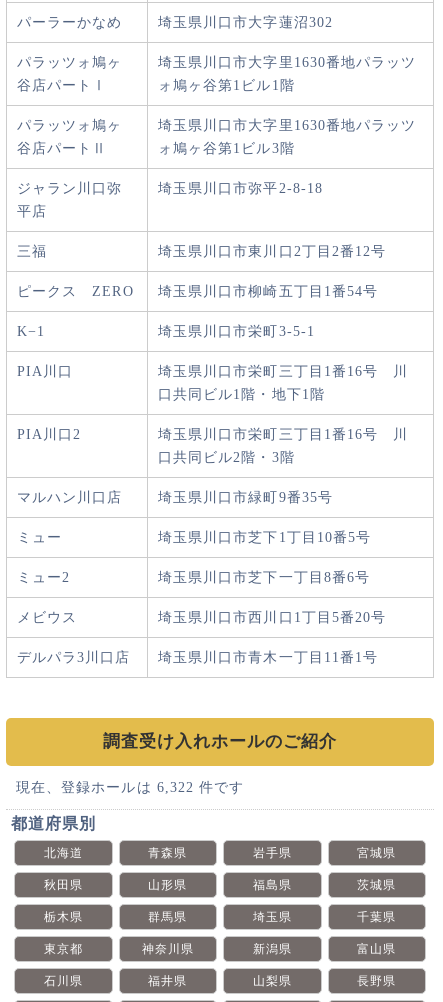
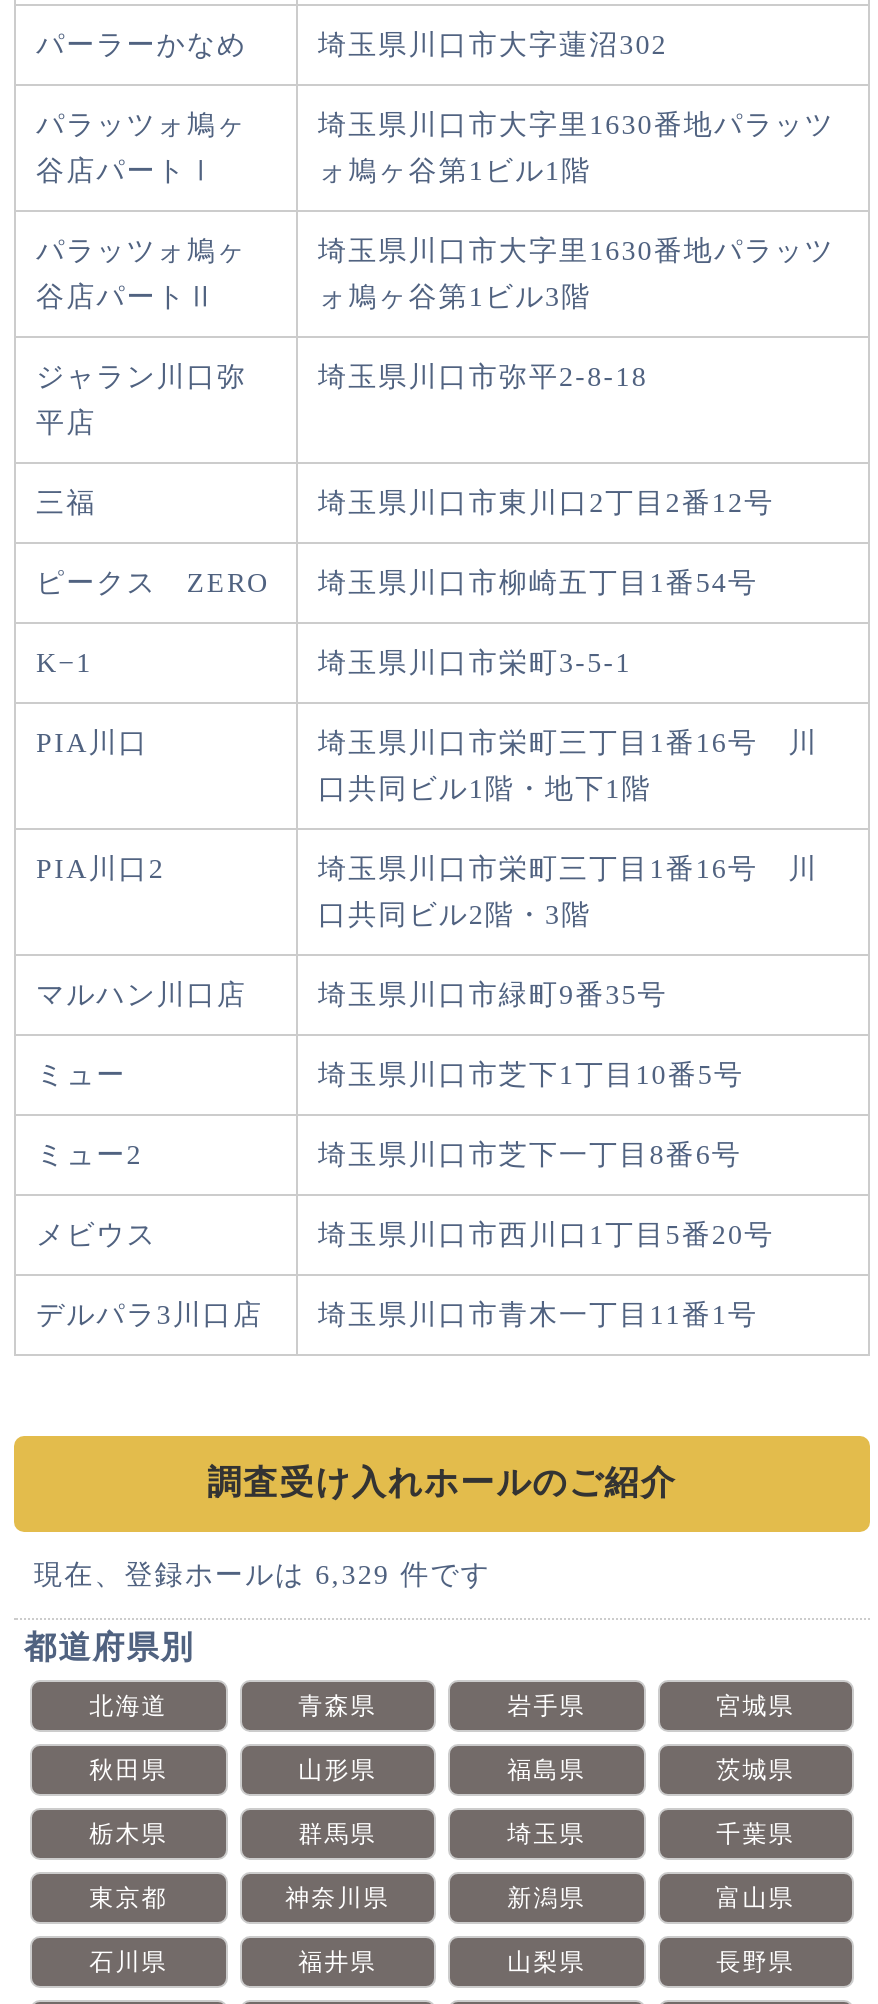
[16,780,244,795] 現在、登録ホールは 6,322 件です -> [34,1560,491,1590] 現在、登録ホールは 6,329 件です

